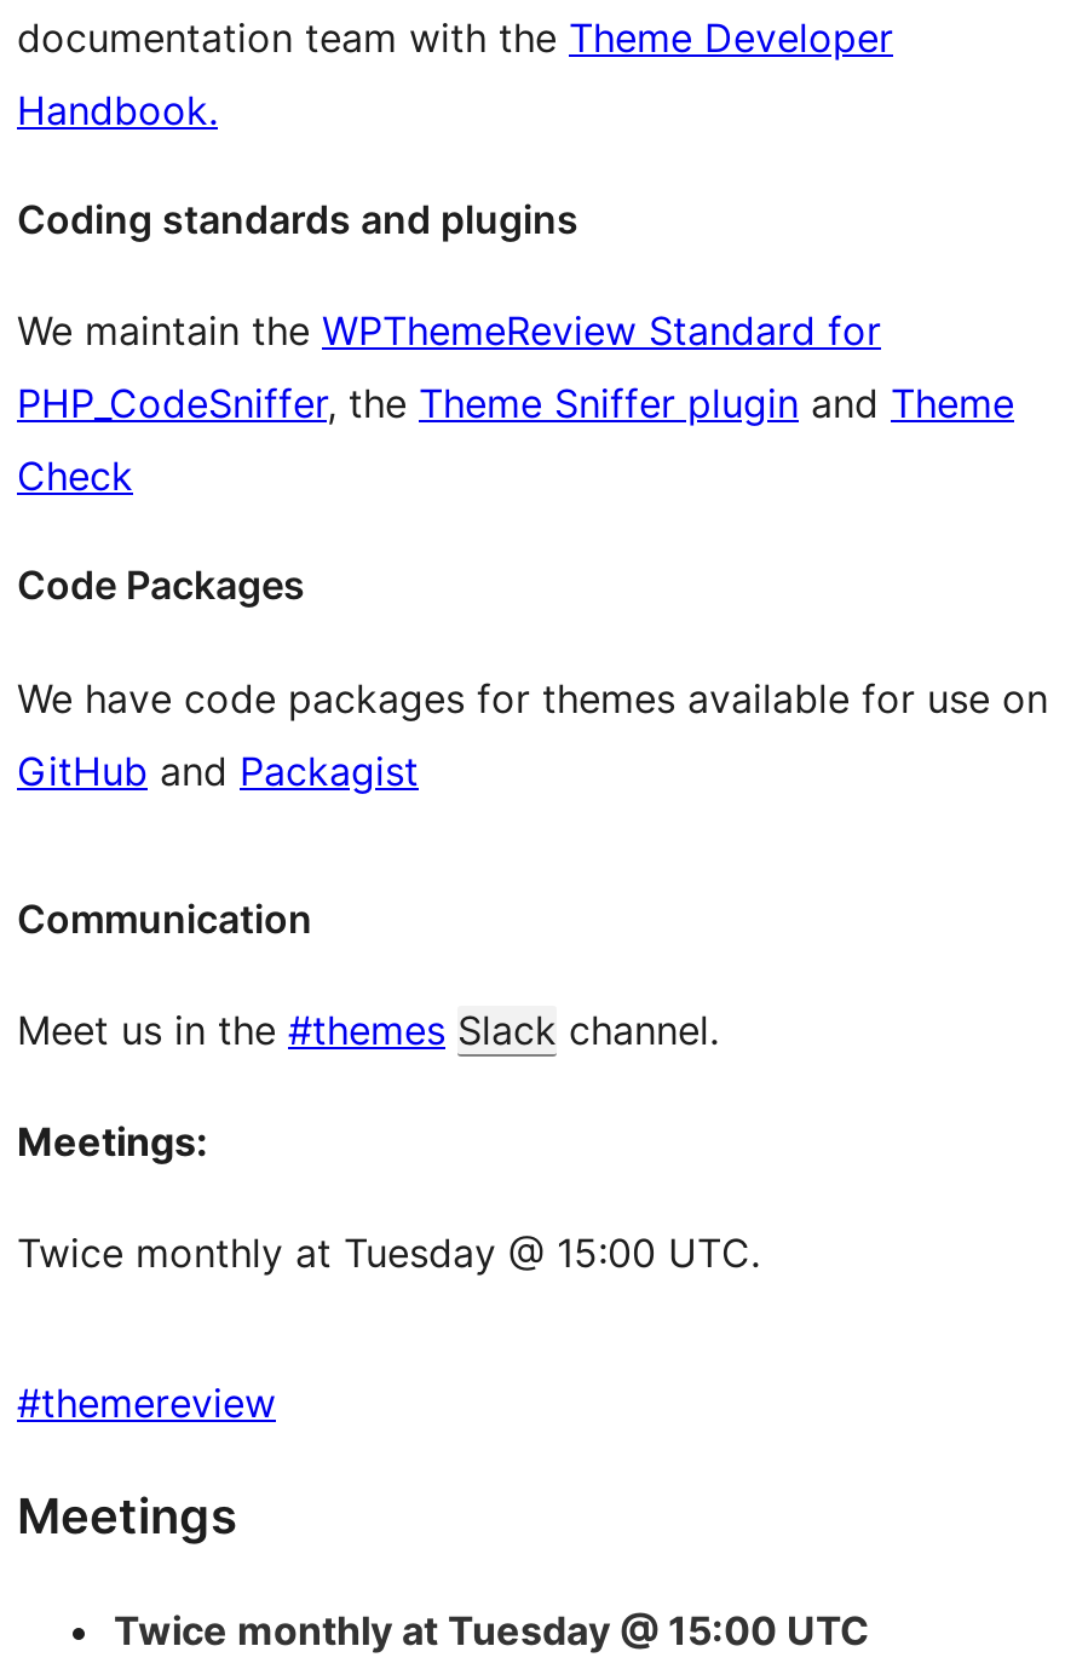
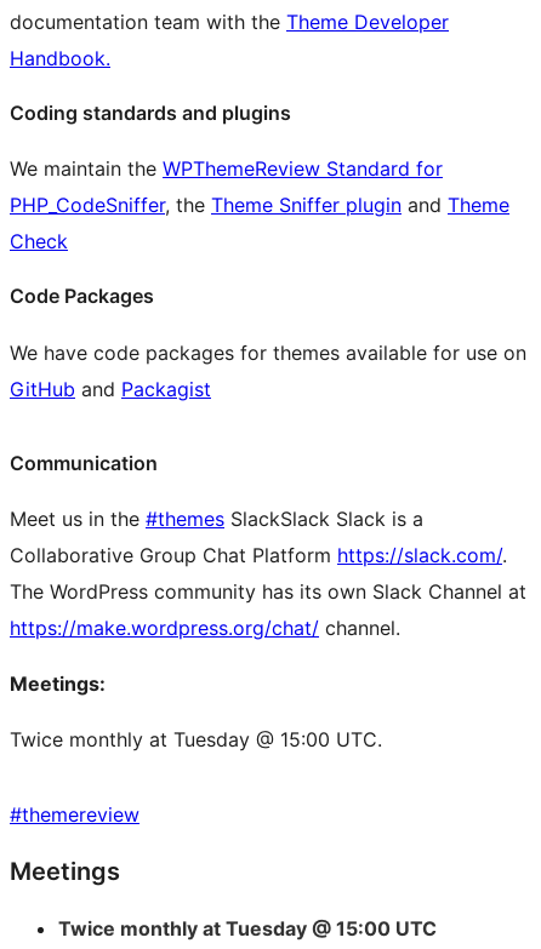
[17,1006,719,1054] Meet us in the #themes Slack channel. -> [10,507,526,640] Meet us in the #themes SlackSlack Slack is a | Collaborative Group Chat Platform https://slack.com/. | The WordPress community has its own Slack Channel at | https://make.wordpress.org/chat/ channel.

